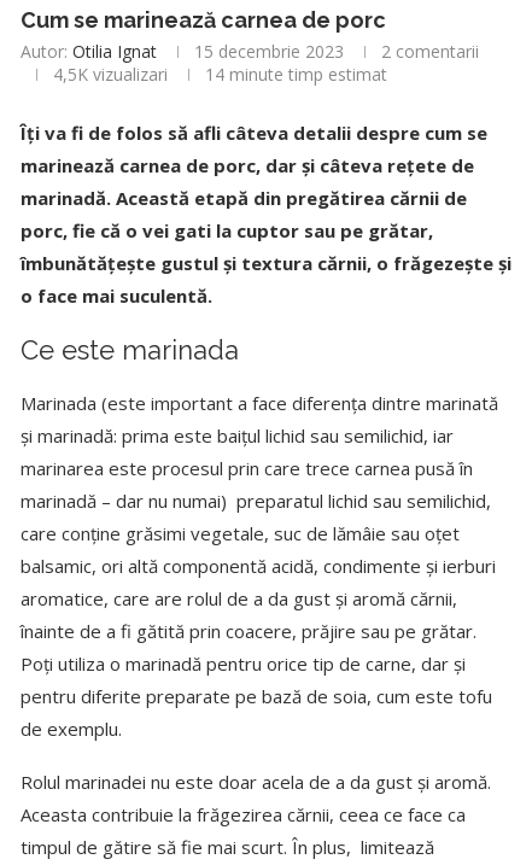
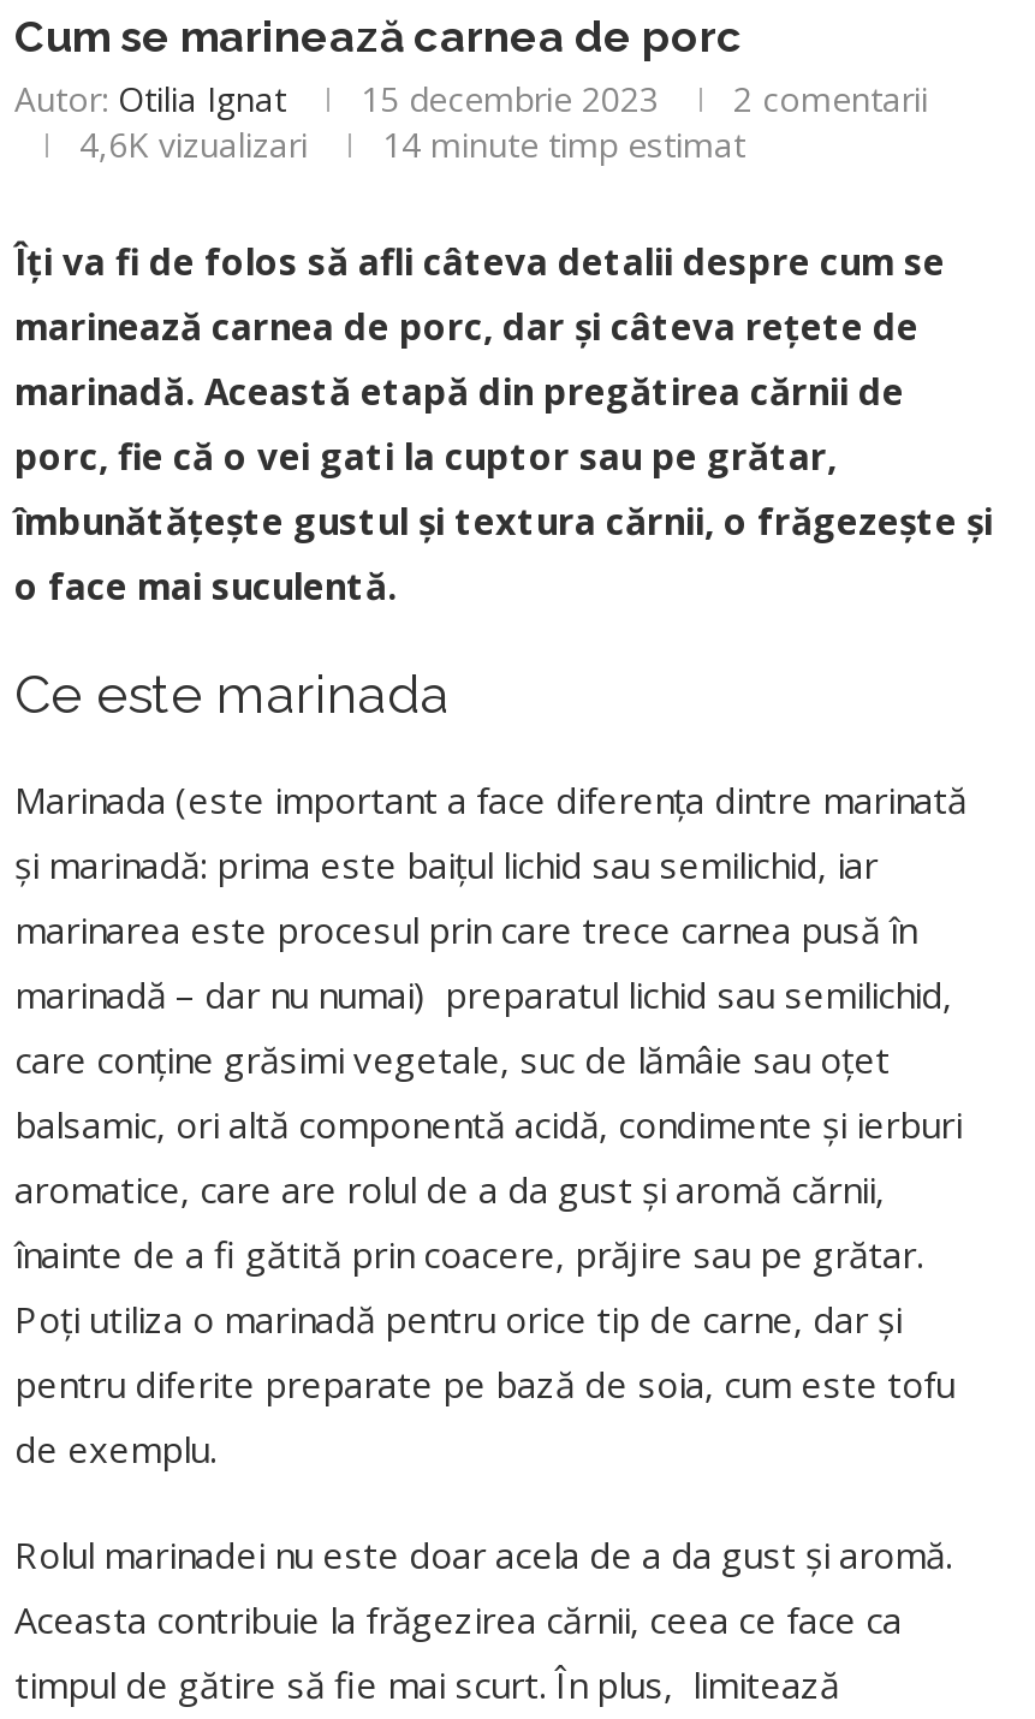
[53,63,168,86] 4,5K vizualizari -> [79,121,308,167] 4,6K vizualizari

